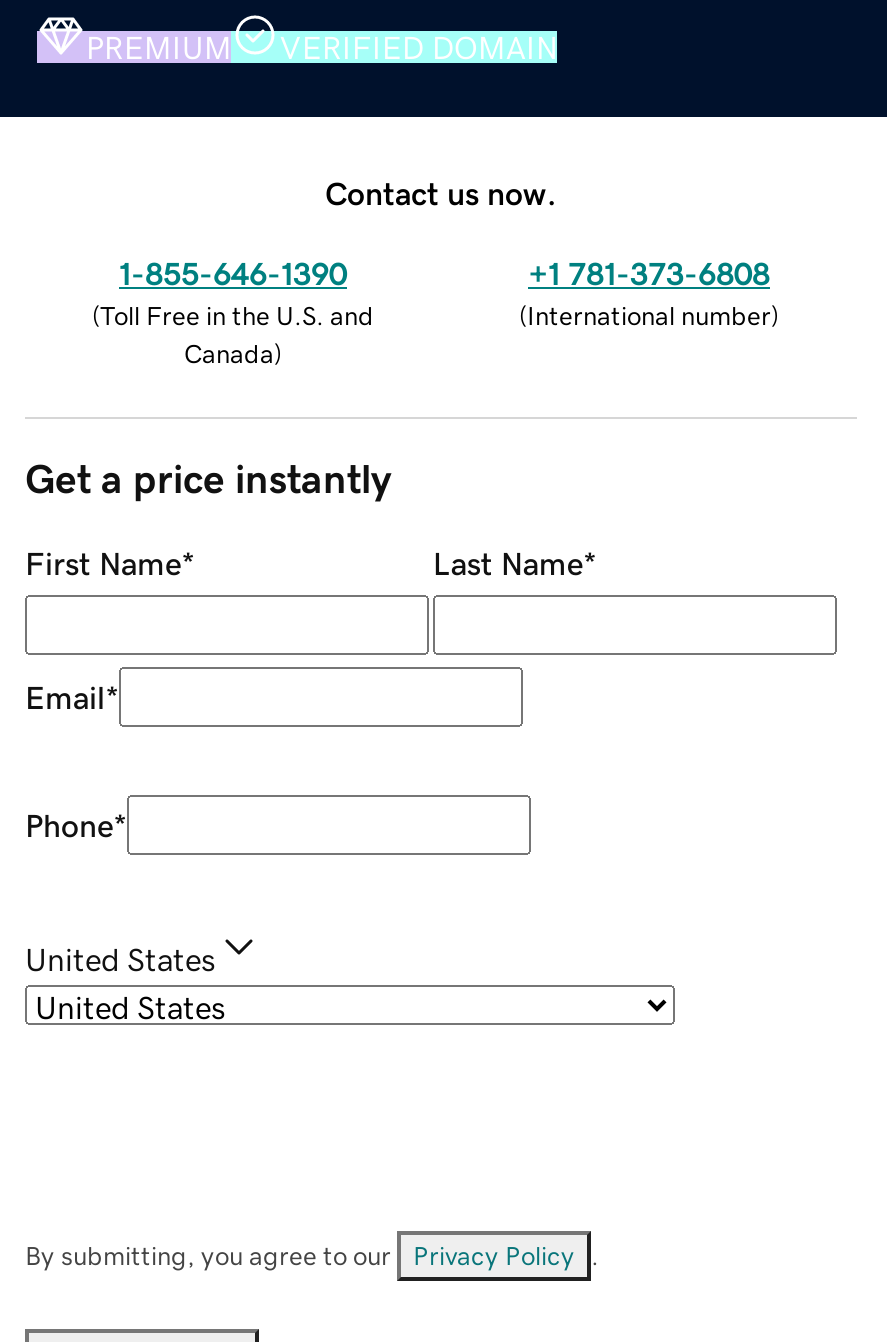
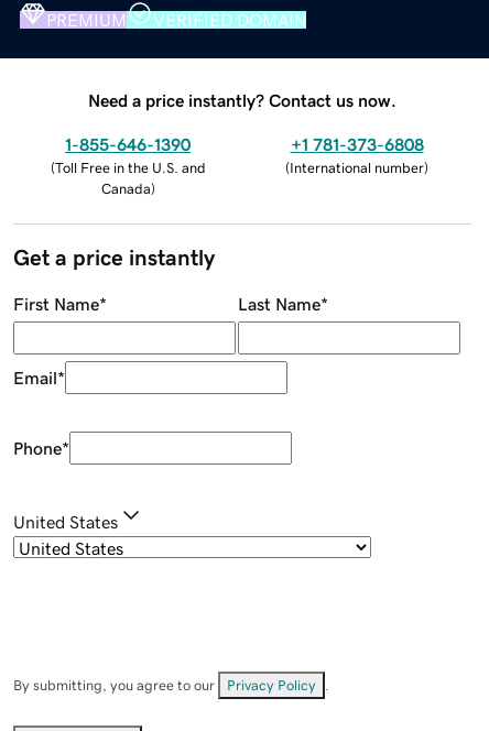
[325,176,557,208] Contact us now. -> [88,91,396,109] Need a price instantly? Contact us now.

